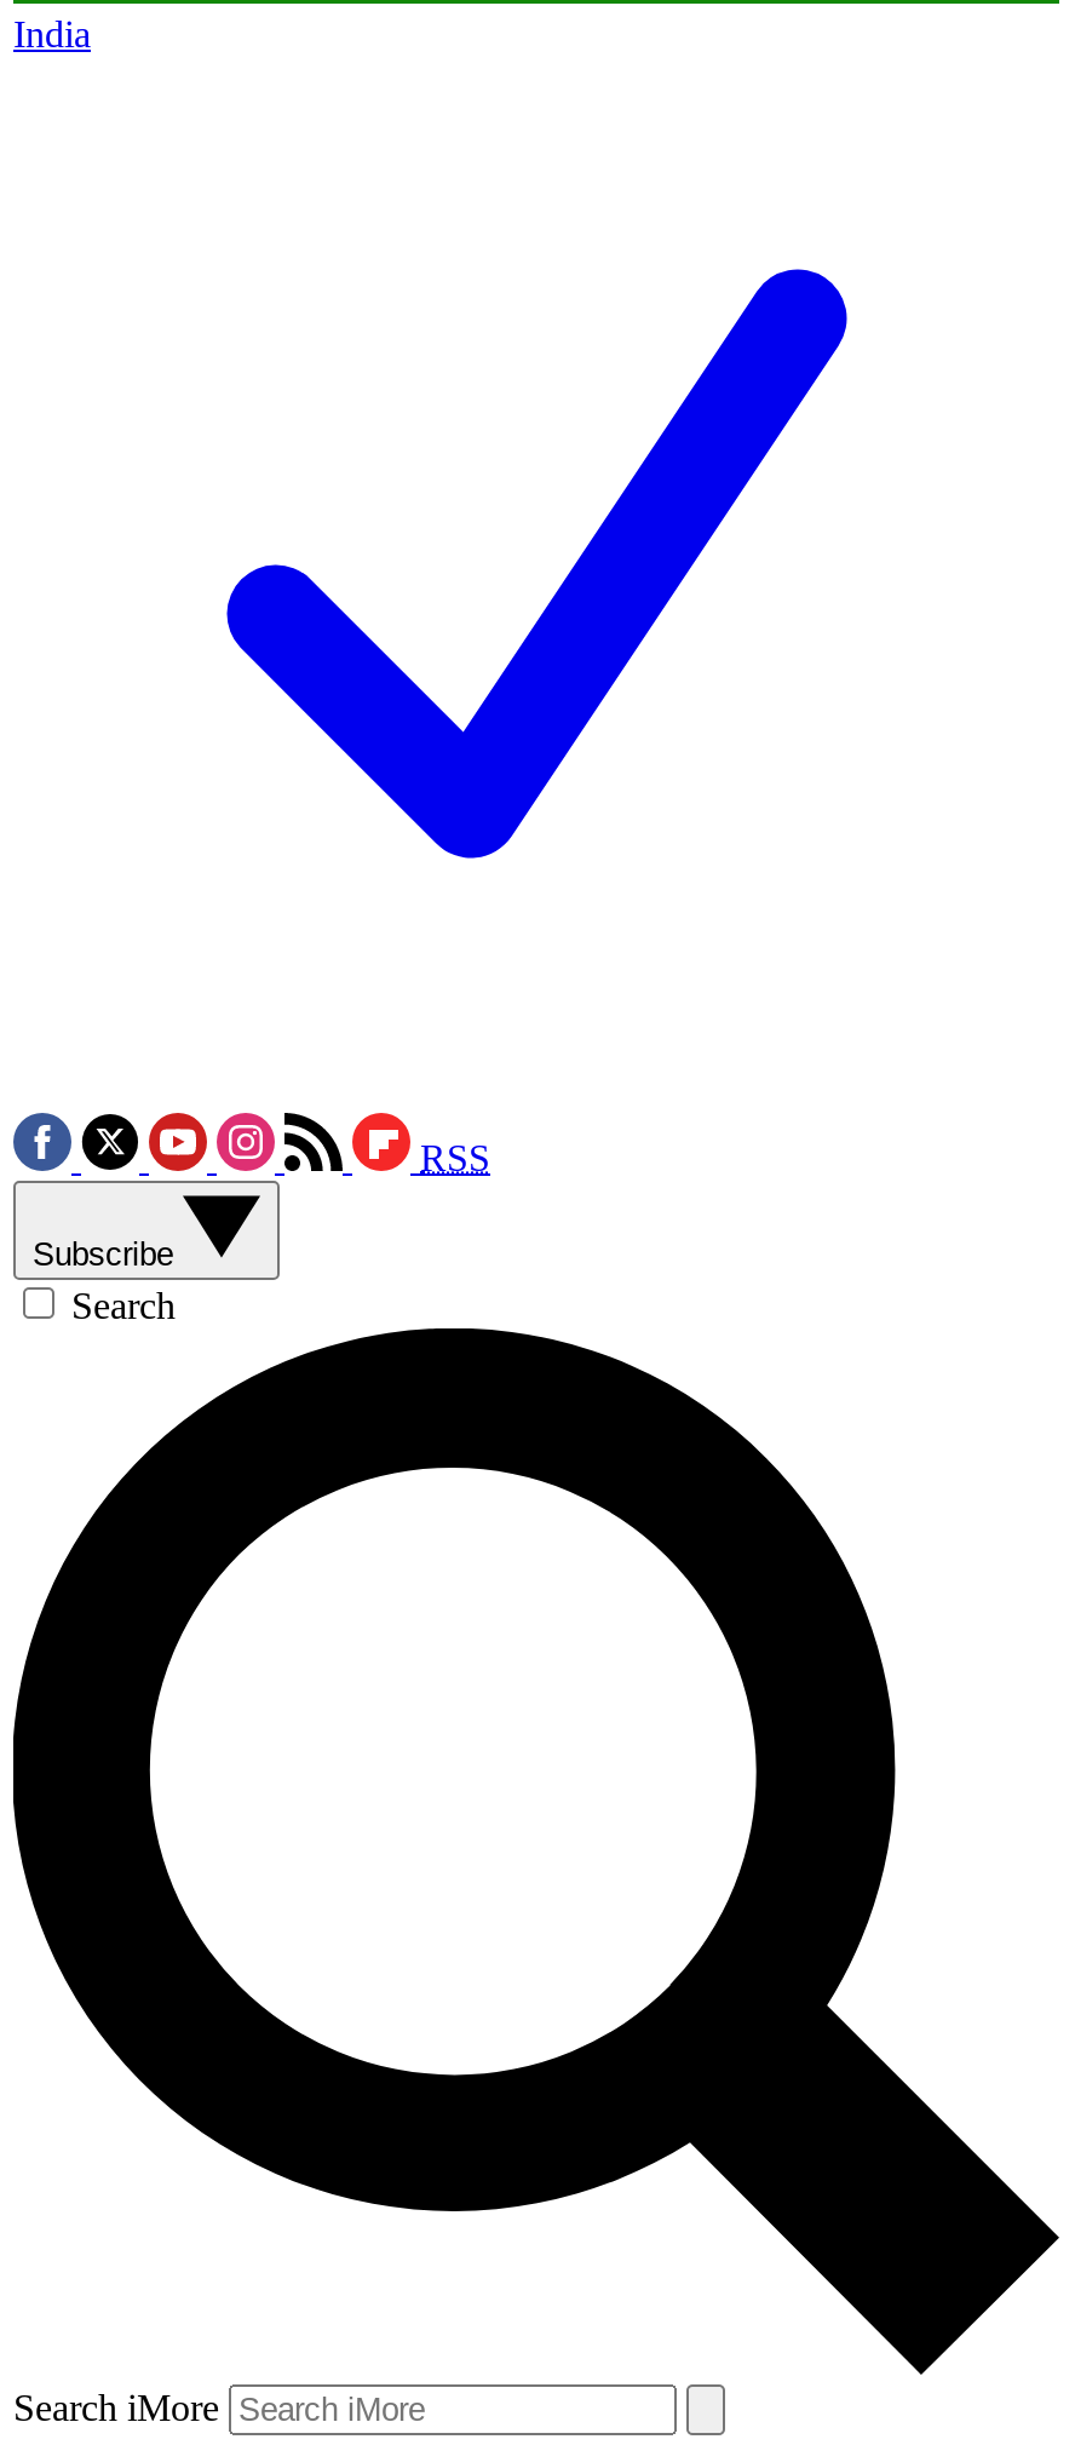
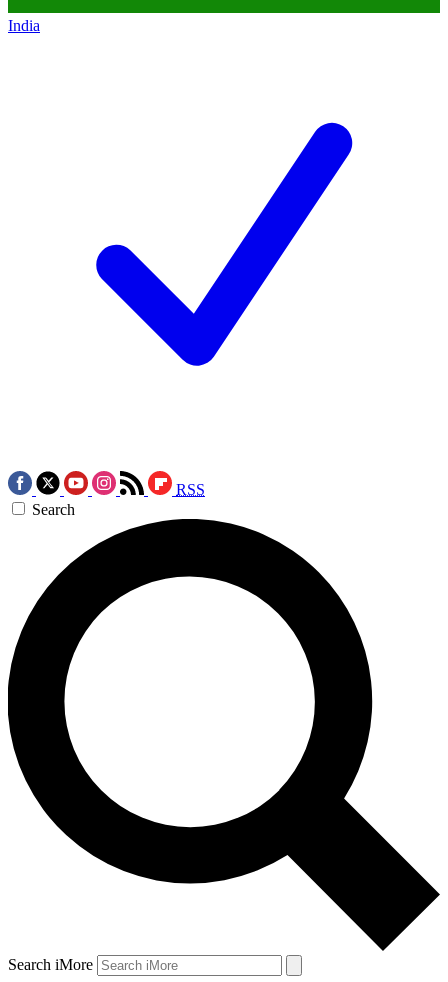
[33,1237,183,1273] Subscribe -> none

